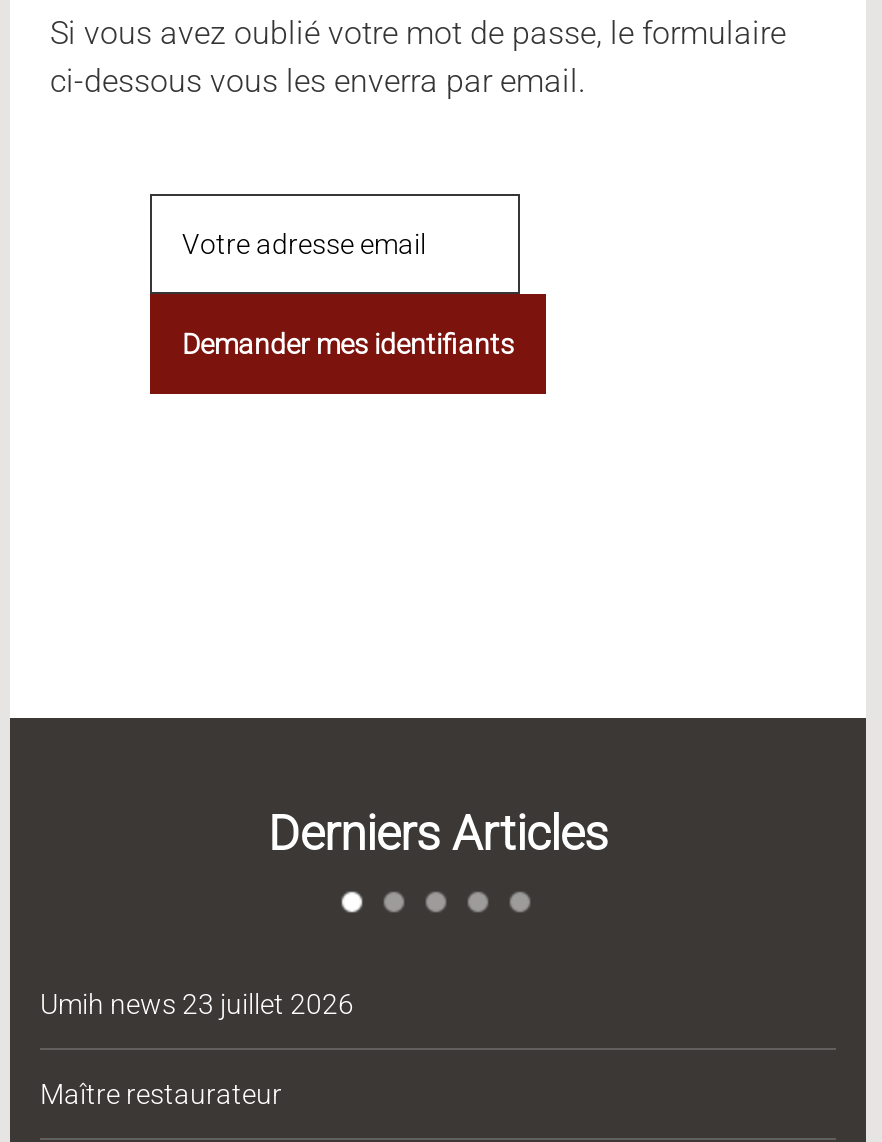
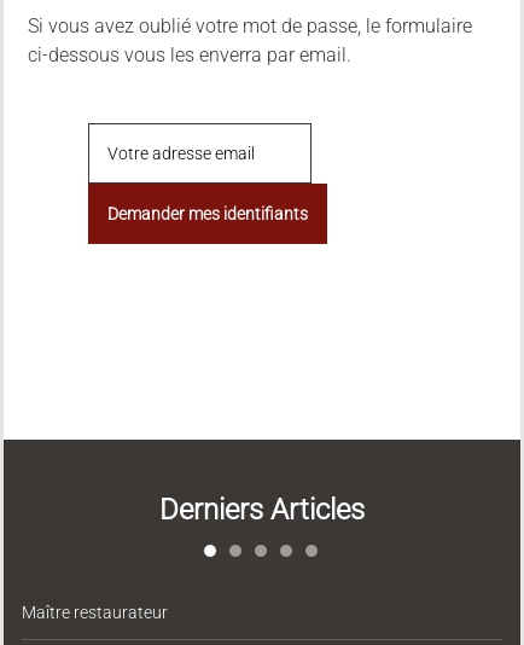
[40,988,354,1020] Umih news 23 juillet 2026 -> none

